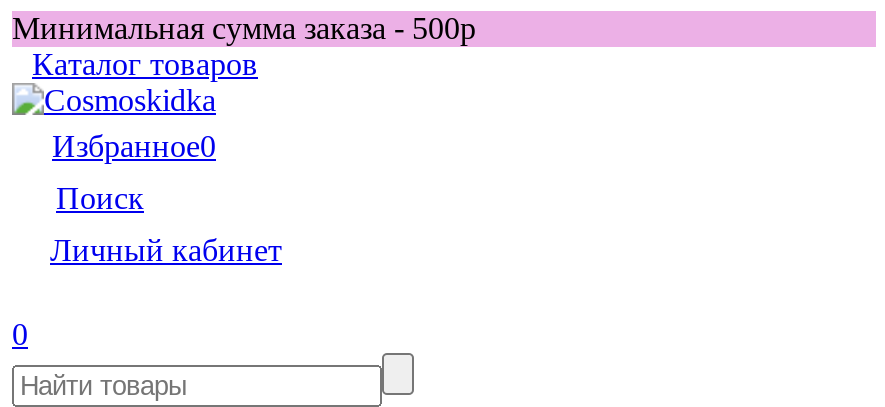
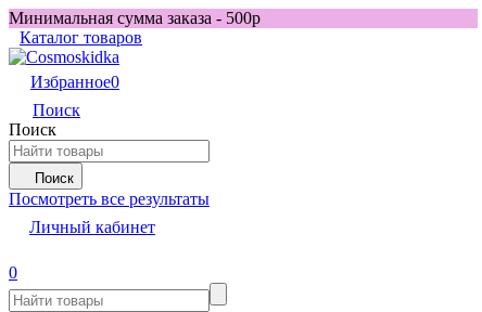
none -> [9,120,210,208] Поиск | Поиск | Посмотреть все результаты

